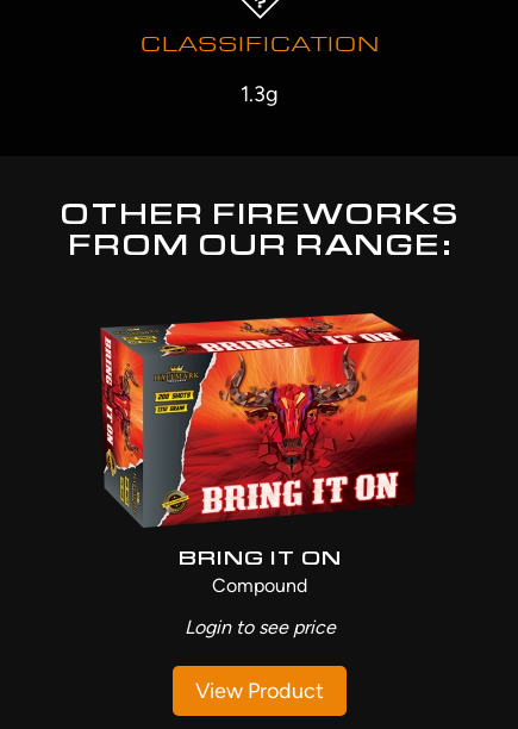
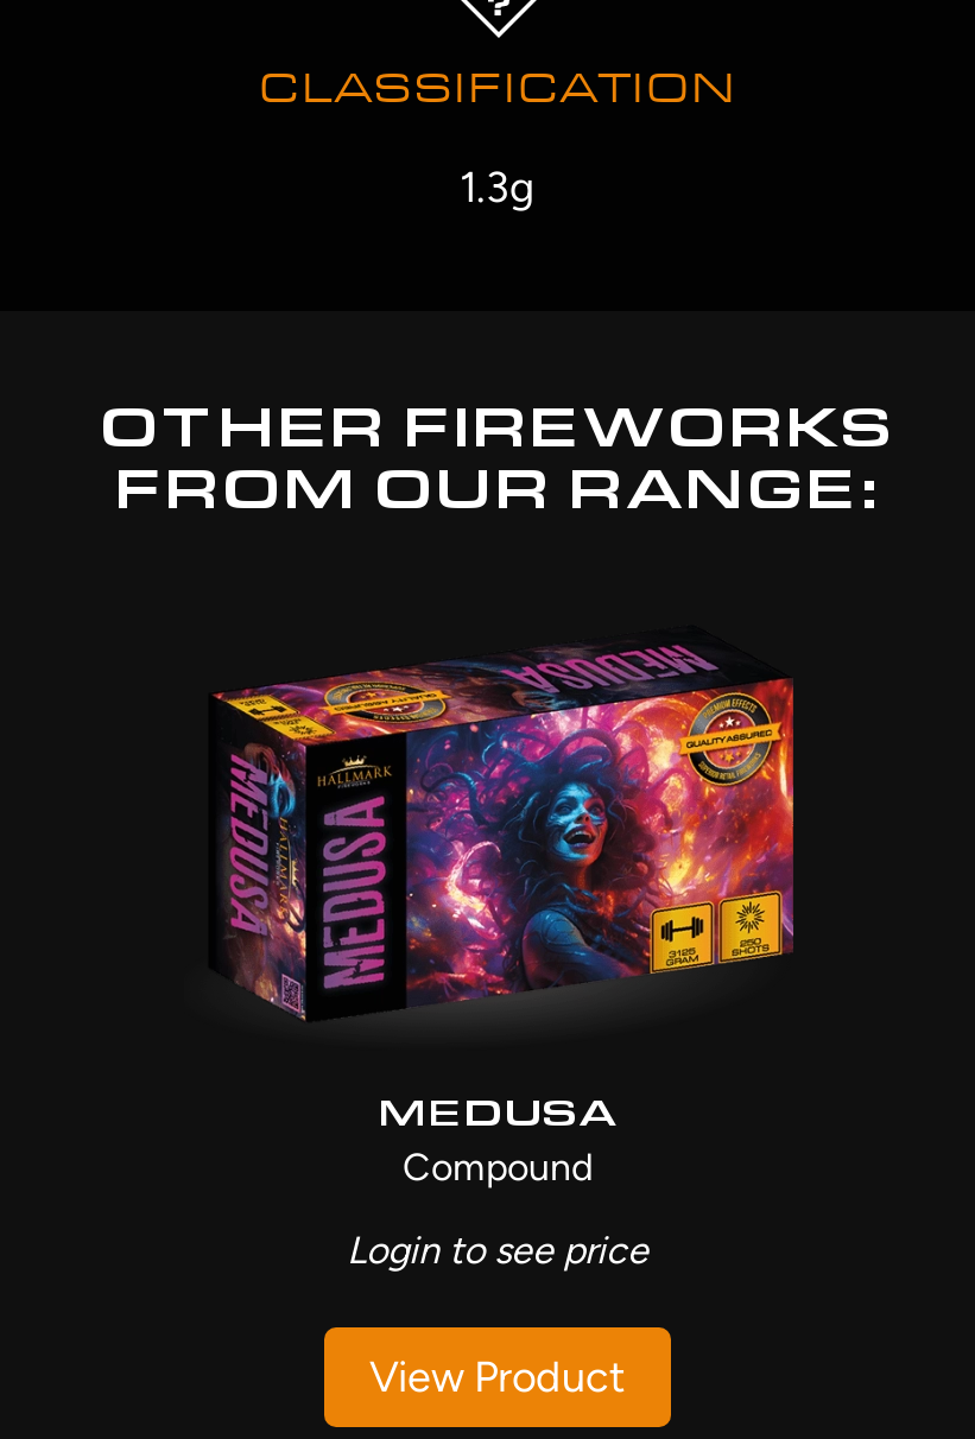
[100,312,420,571] [image] | BRING IT ON -> [182,625,816,1137] [image] | MEDUSA

